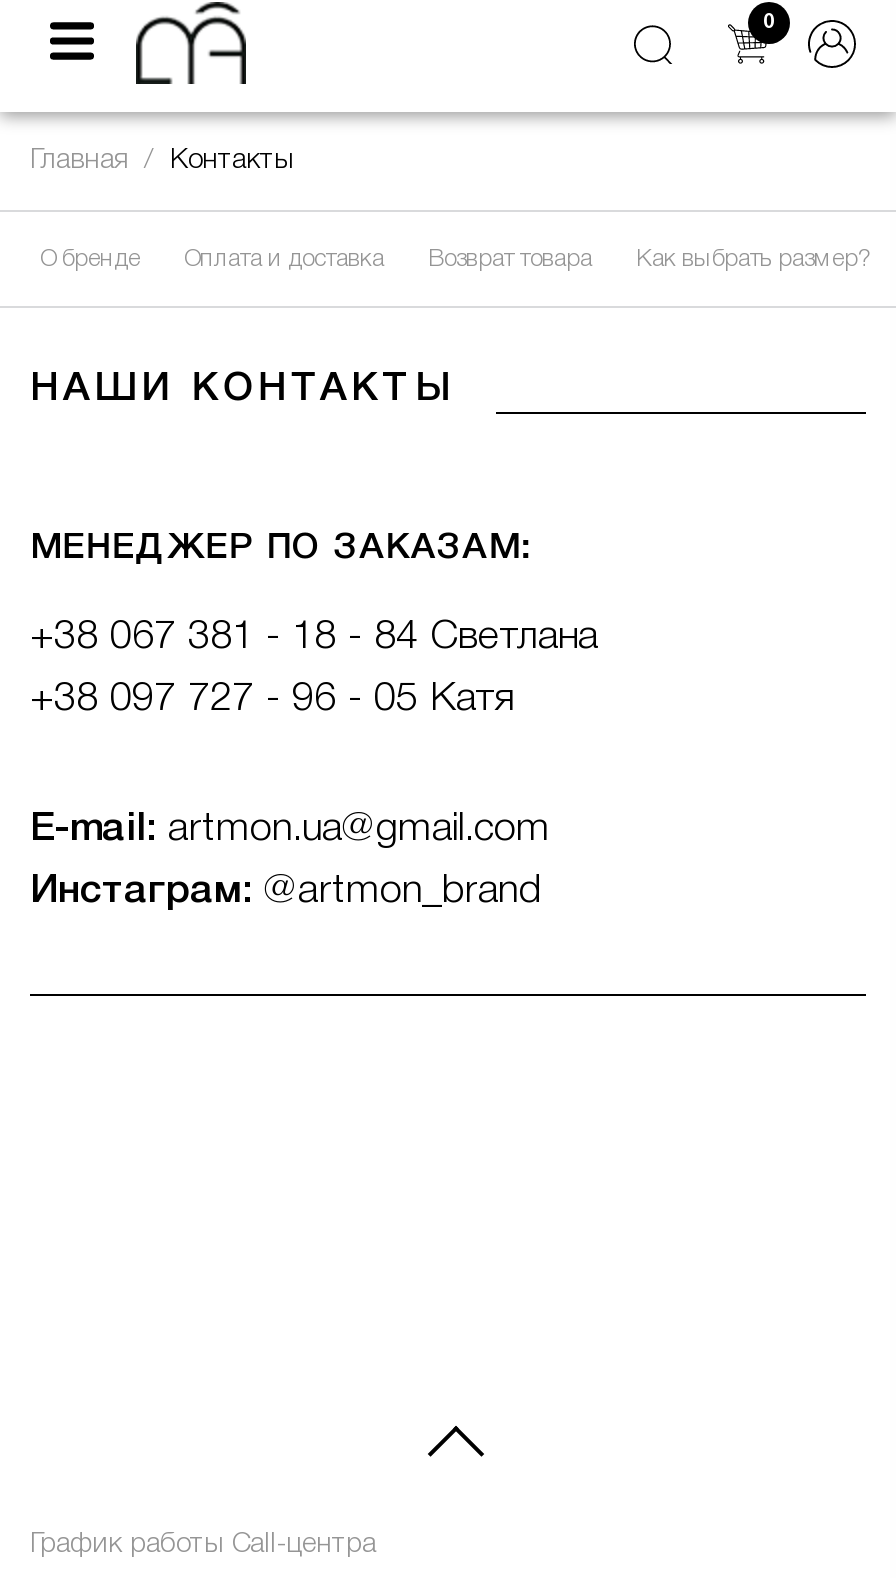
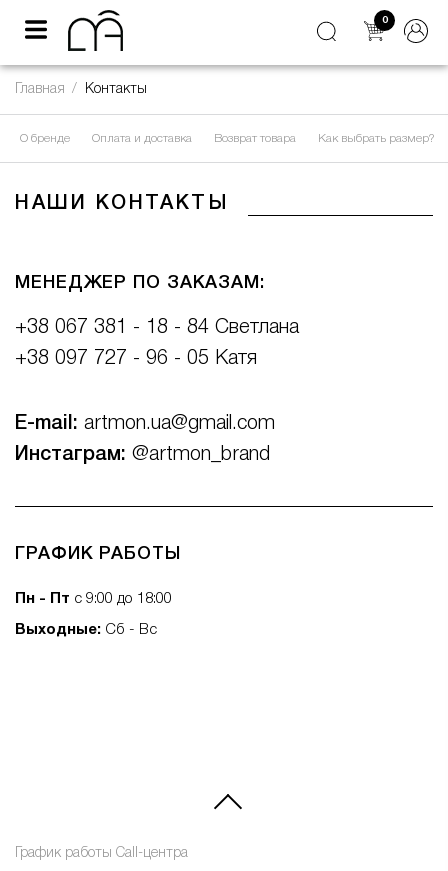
none -> [15,546,181,637] ГРАФИК РАБОТЫ | Пн - Пт с 9:00 до 18:00 | Выходные: Сб - Вс

